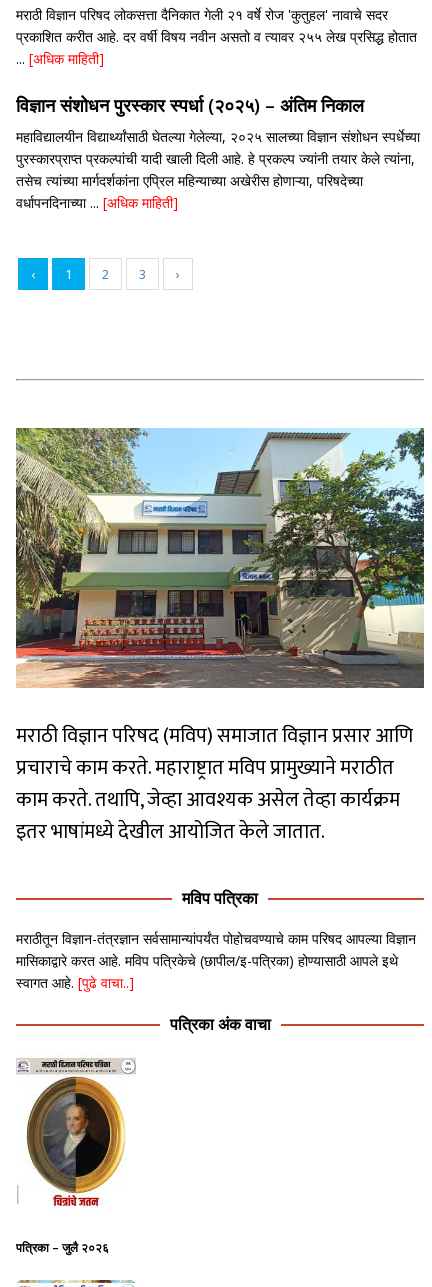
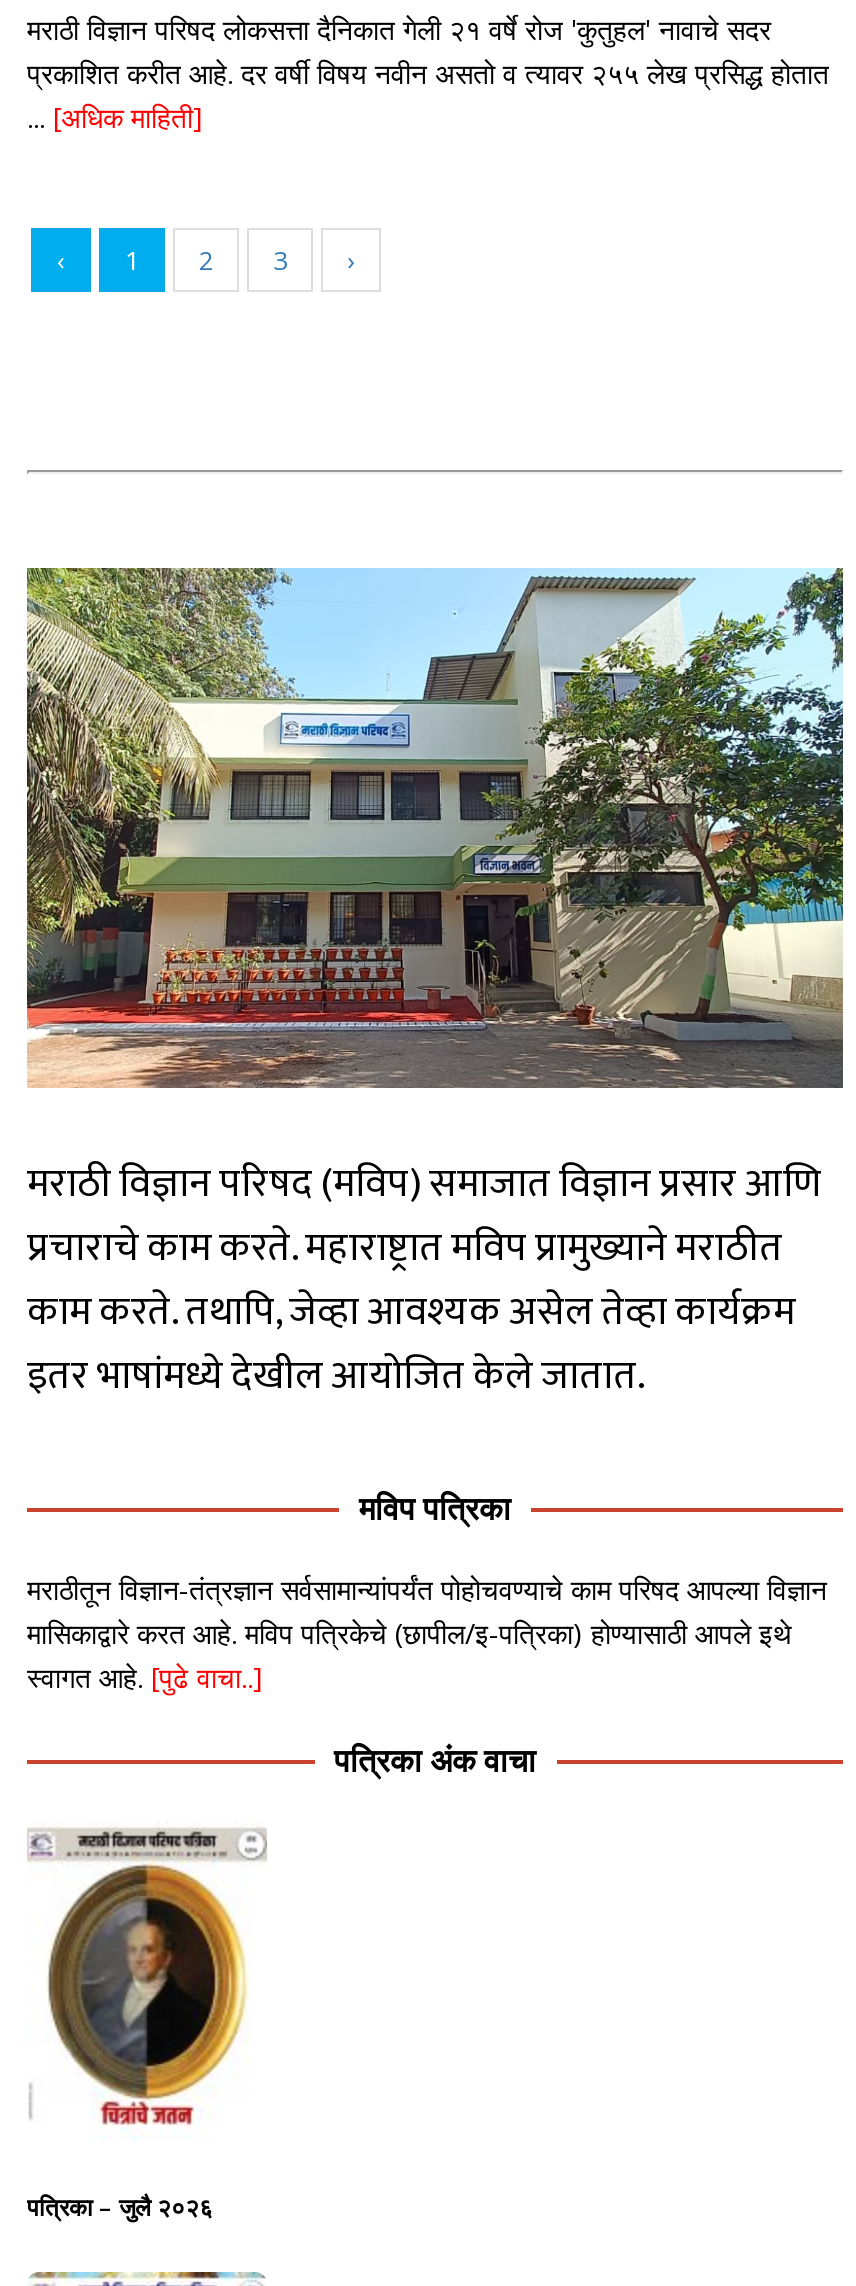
[16,93,420,212] विज्ञान संशोधन पुरस्कार स्पर्धा (२०२५) – अंतिम निकाल | महाविद्यालयीन विद्यार्थ्यांसाठी घेतल्या गेलेल्या, २०२५ सालच्या विज्ञान संशोधन स्पर्धेच्या | पुरस्कारप्राप्त प्रकल्पांची यादी खाली दिली आहे. हे प्रकल्प ज्यांनी तयार केले त्यांना, | तसेच त्यांच्या मार्गदर्शकांना एप्रिल महिन्याच्या अखेरीस होणाऱ्या, परिषदेच्या | वर्धापनदिनाच्या ... [अधिक माहिती] -> none

